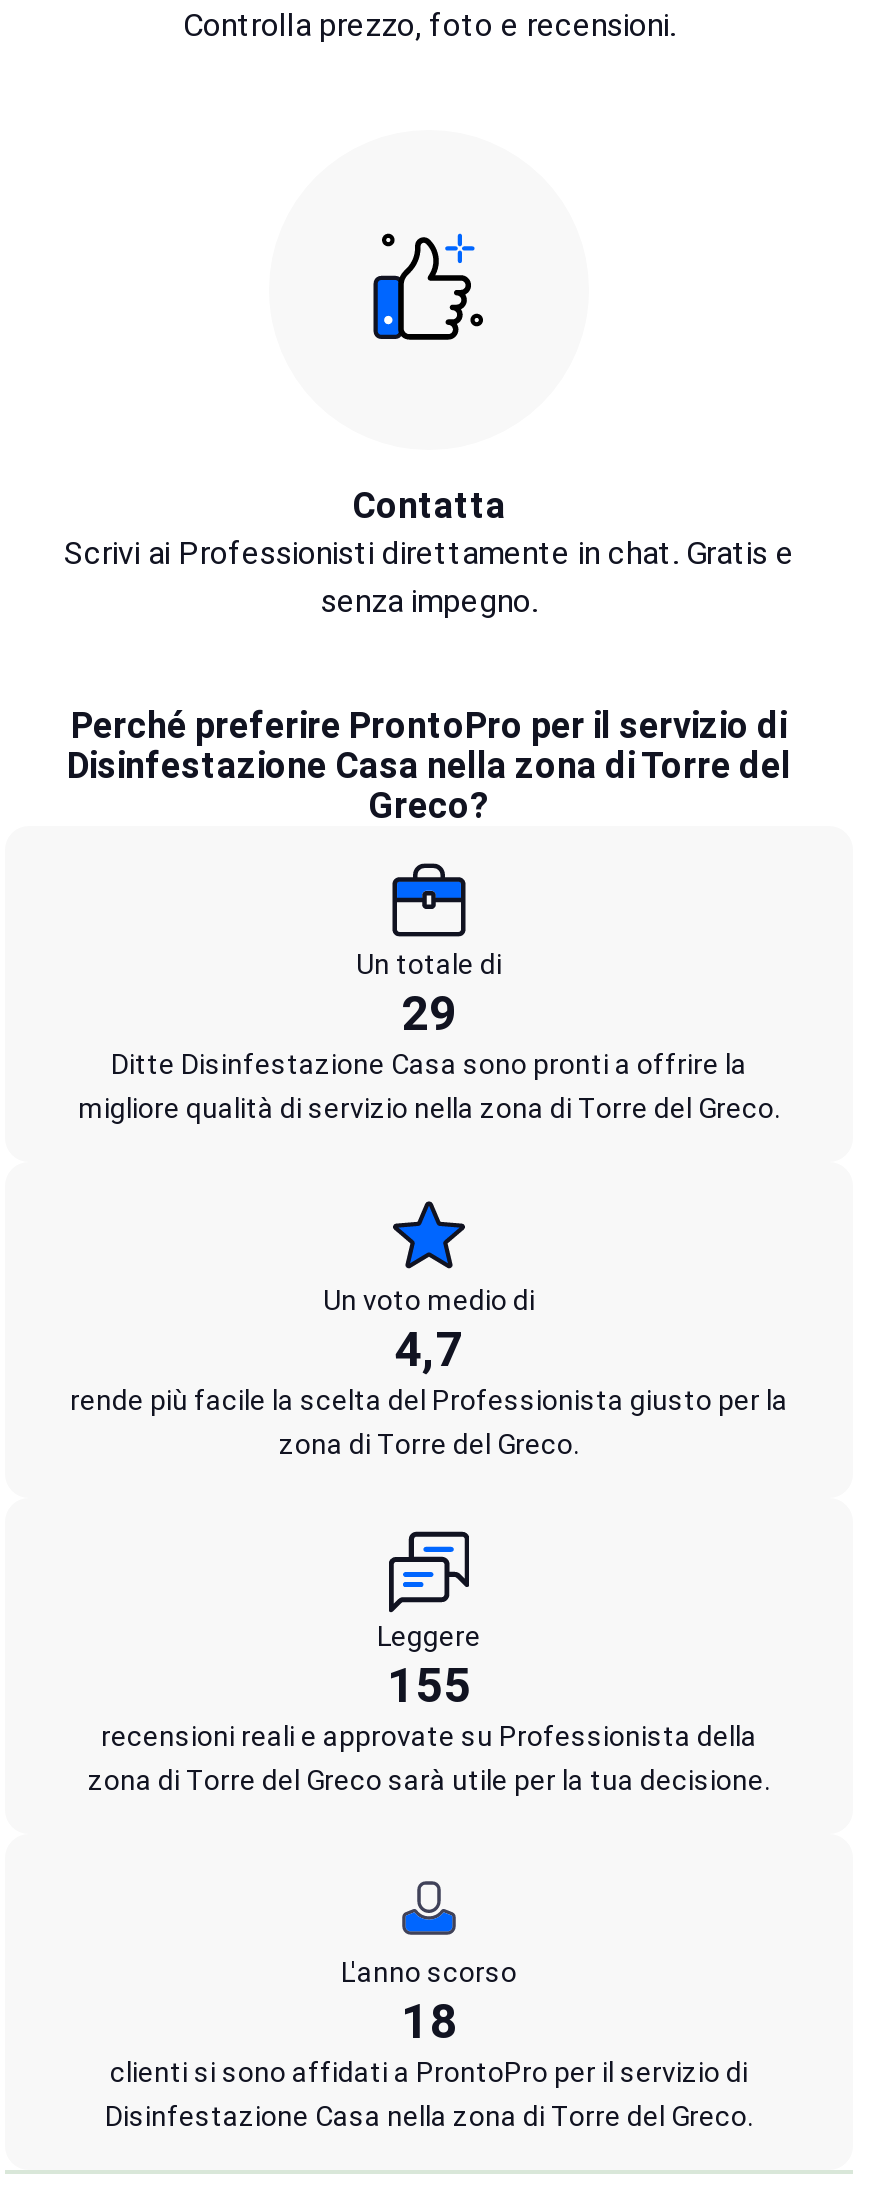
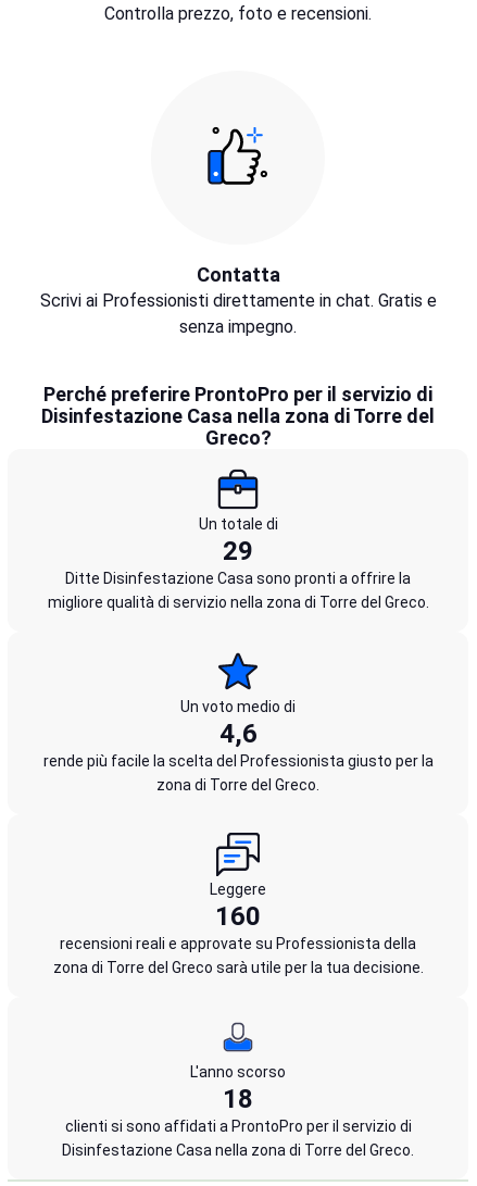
[394,1322,464,1378] 4,7 -> [219,718,257,749] 4,6
[387,1658,471,1714] 155 -> [215,901,261,931] 160

